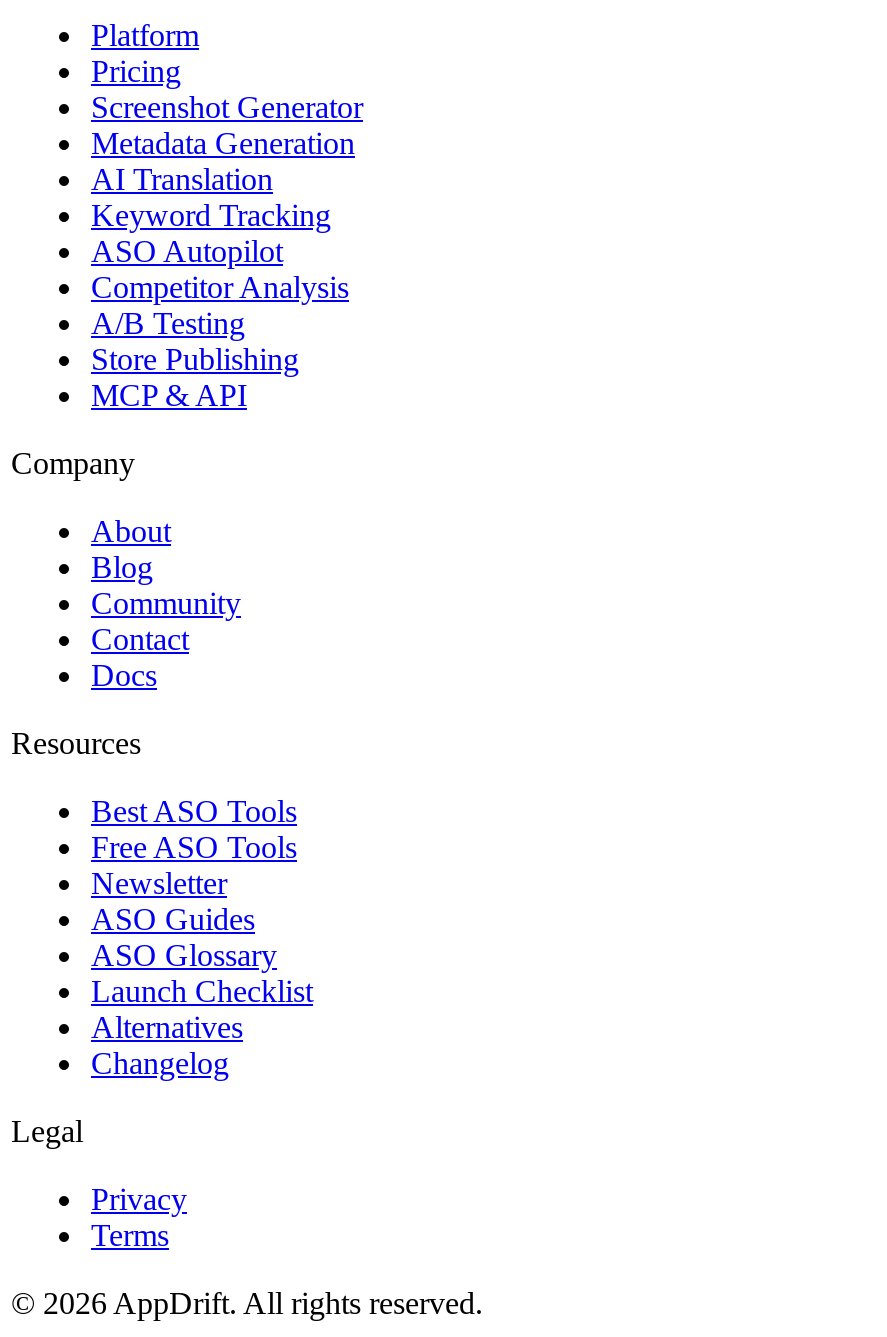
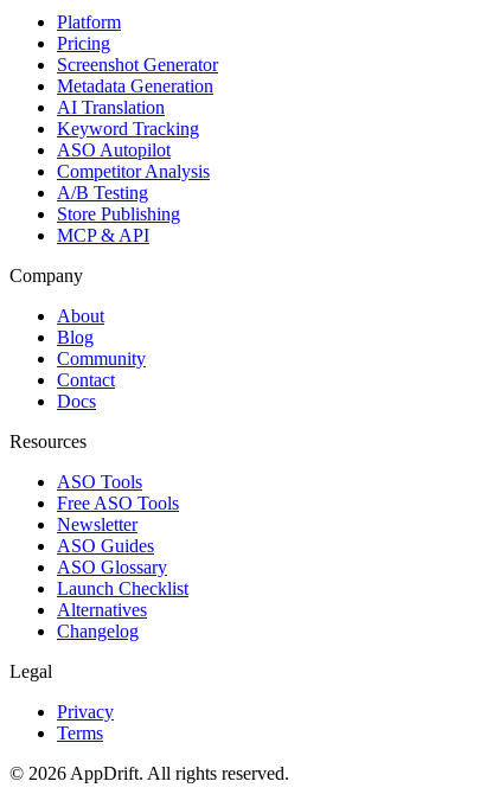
[91,794,297,828] Best ASO Tools -> [57,471,142,492] ASO Tools

